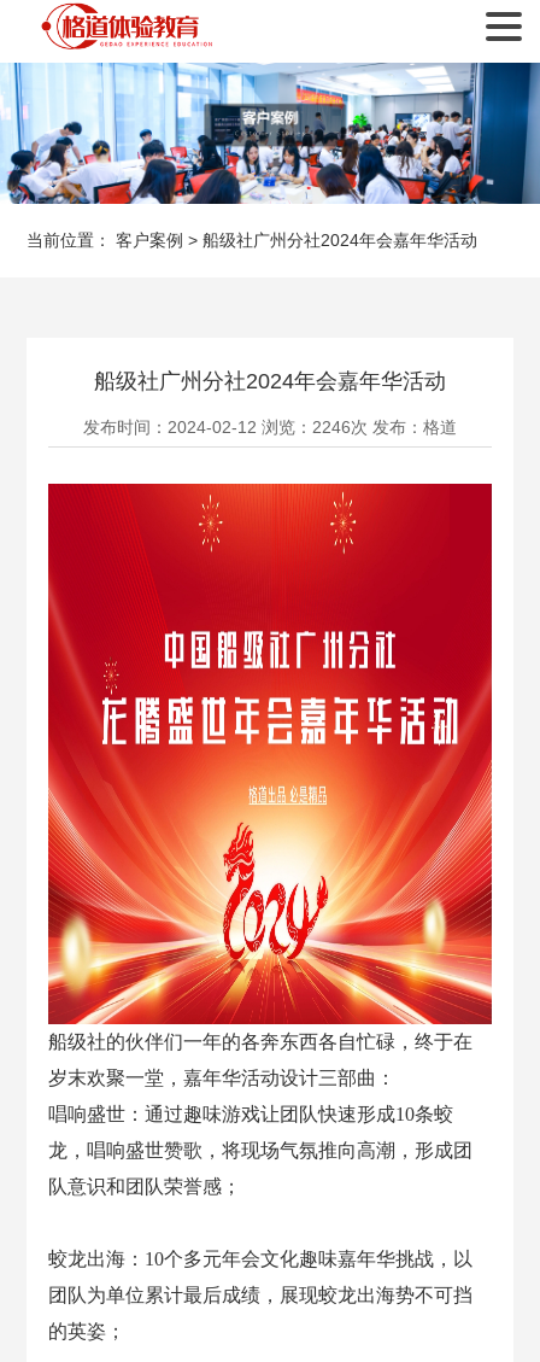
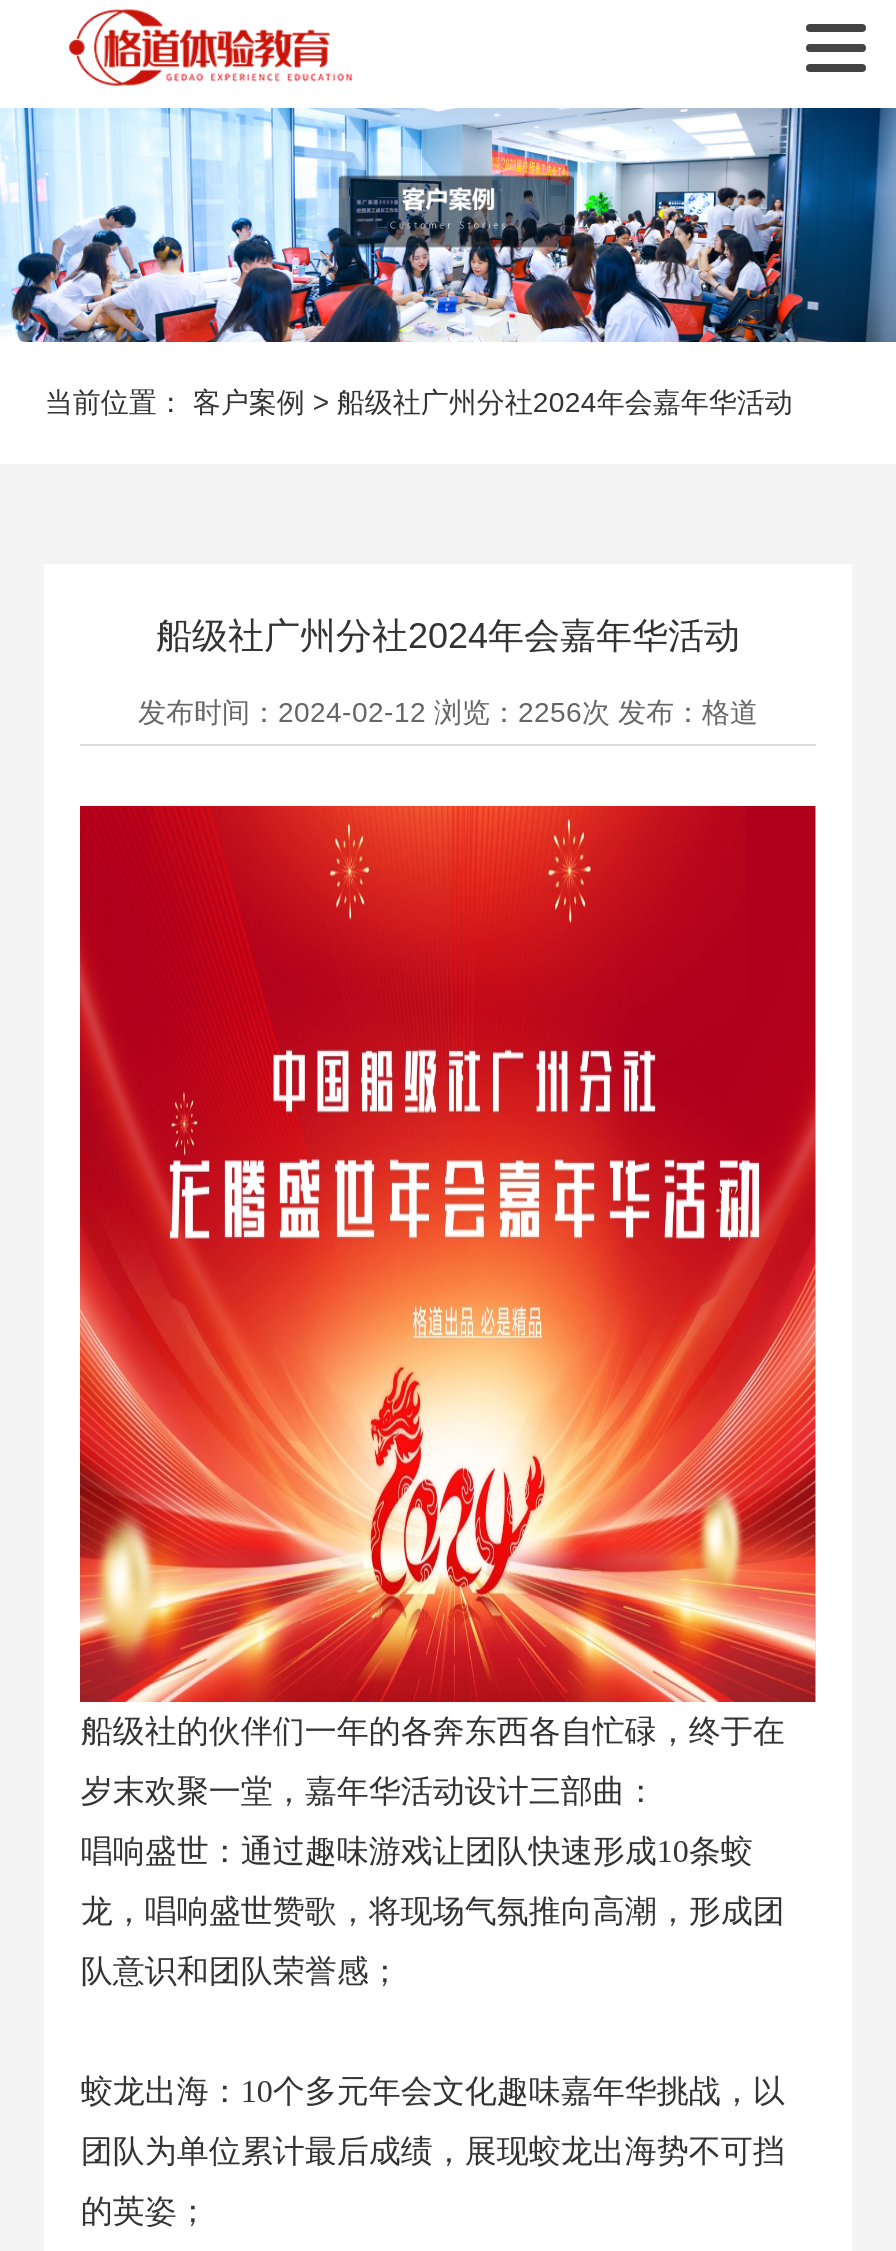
[83,418,457,437] 发布时间：2024-02-12 浏览：2246次 发布：格道 -> [138,697,758,729] 发布时间：2024-02-12 浏览：2256次 发布：格道

